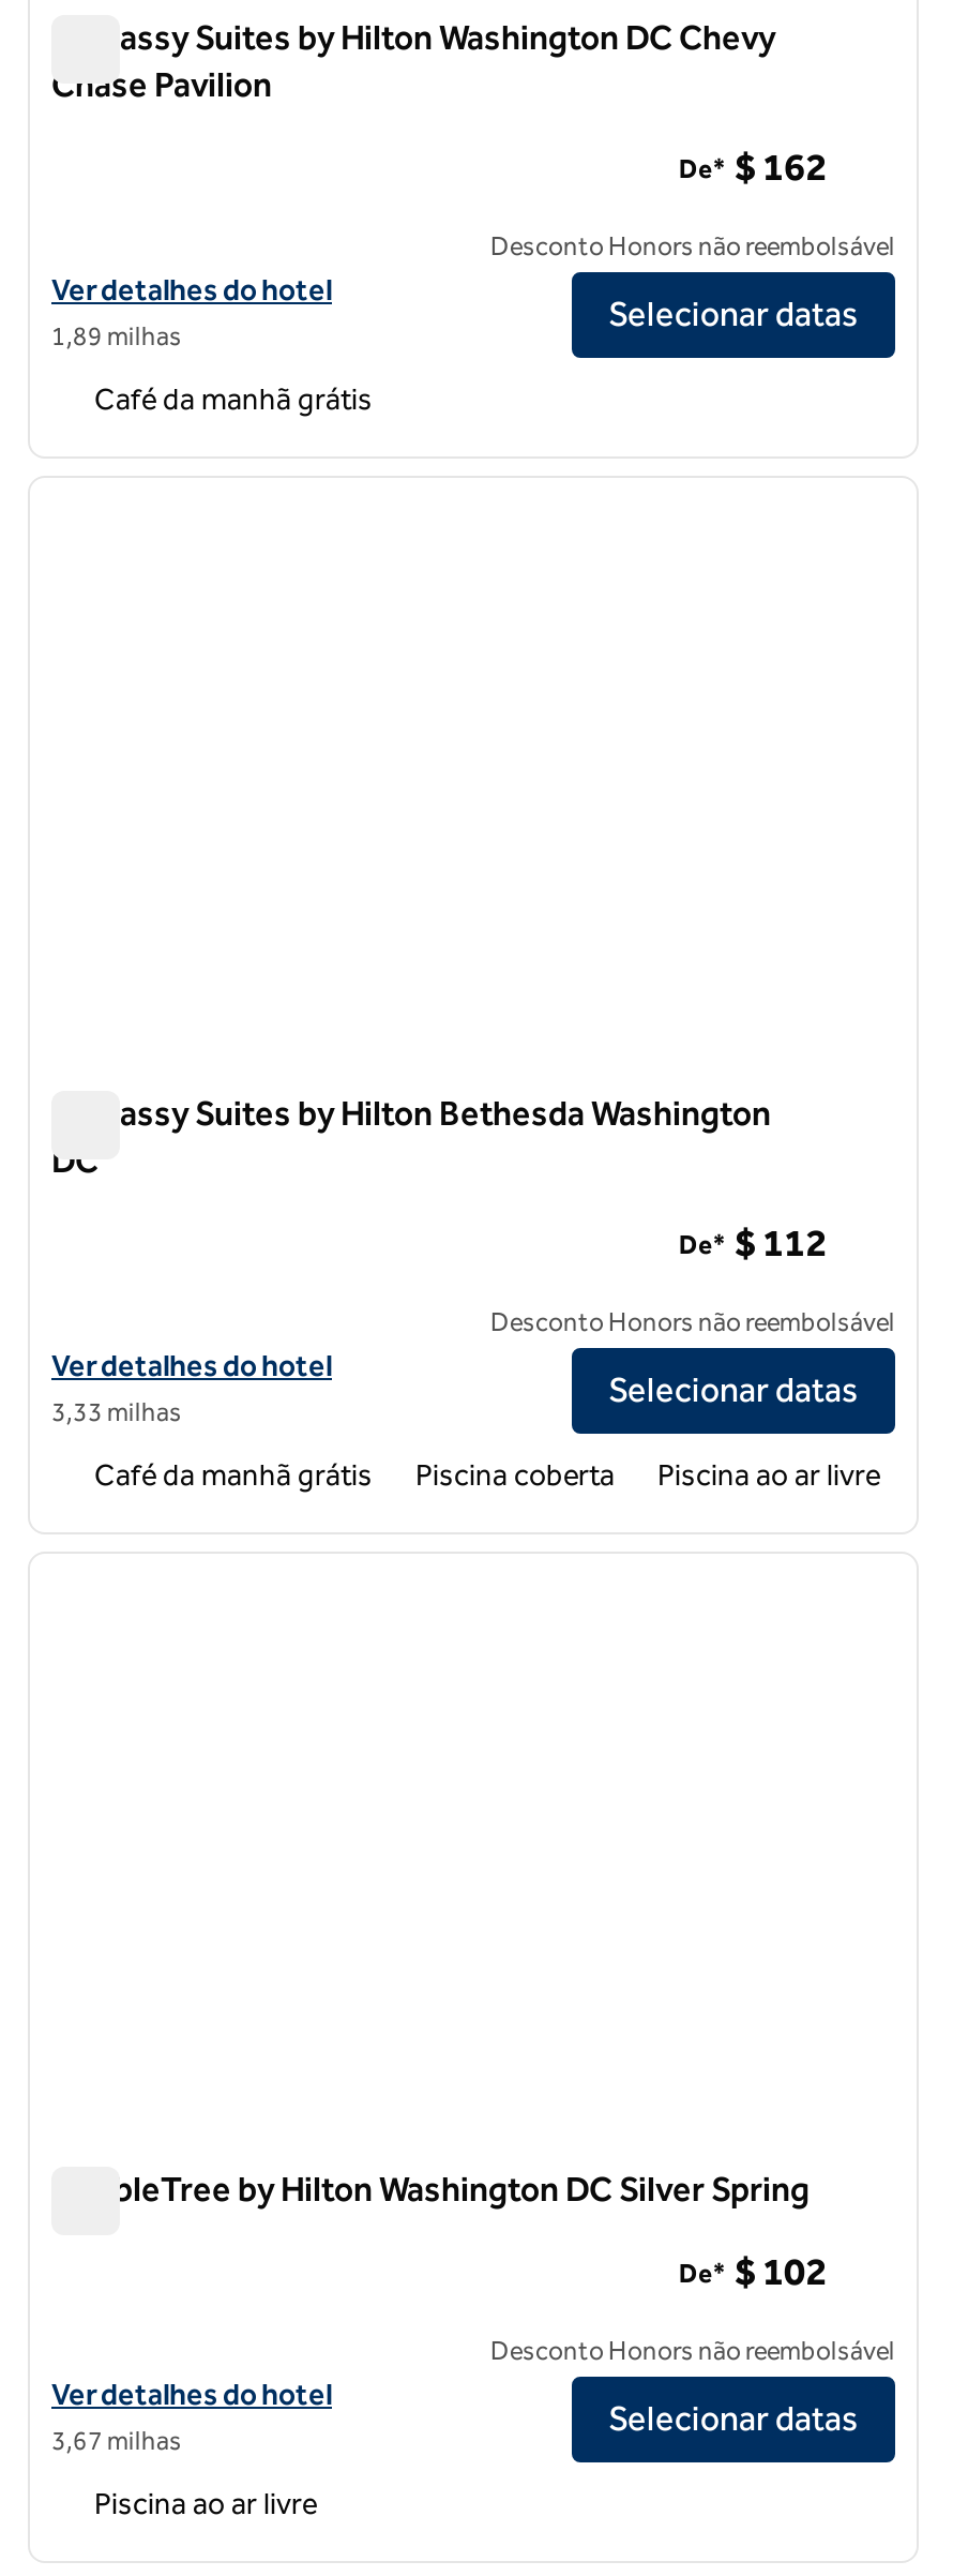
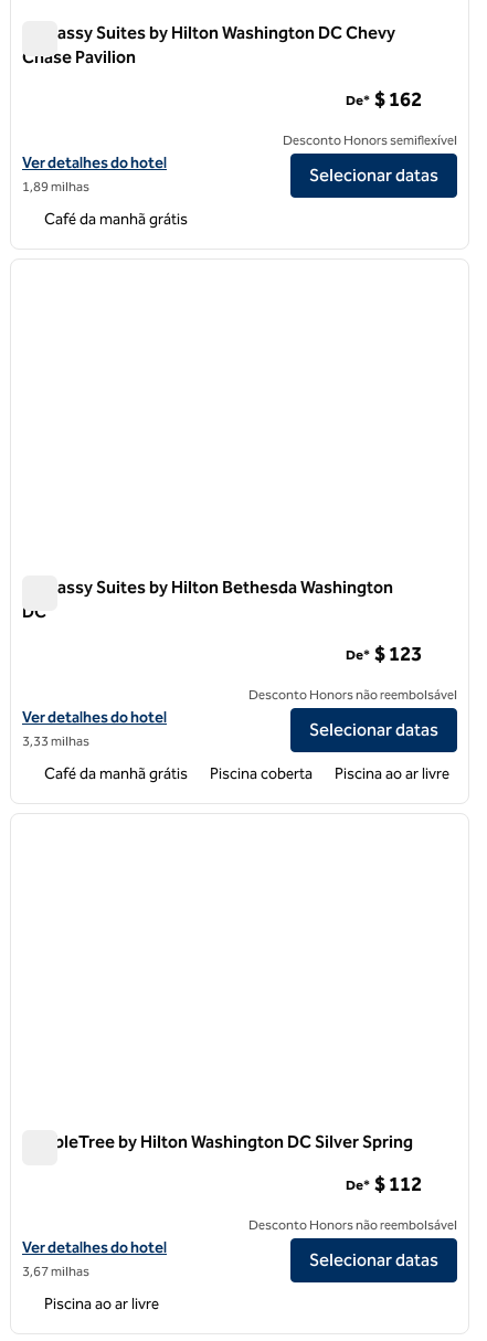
[490,231,895,261] Desconto Honors não reembolsável -> [283,133,457,148] Desconto Honors semiflexível
[679,1220,827,1267] De* $ 112 -> [346,642,422,667] De* $ 123
[679,2249,827,2296] De* $ 102 -> [346,1172,422,1197] De* $ 112

